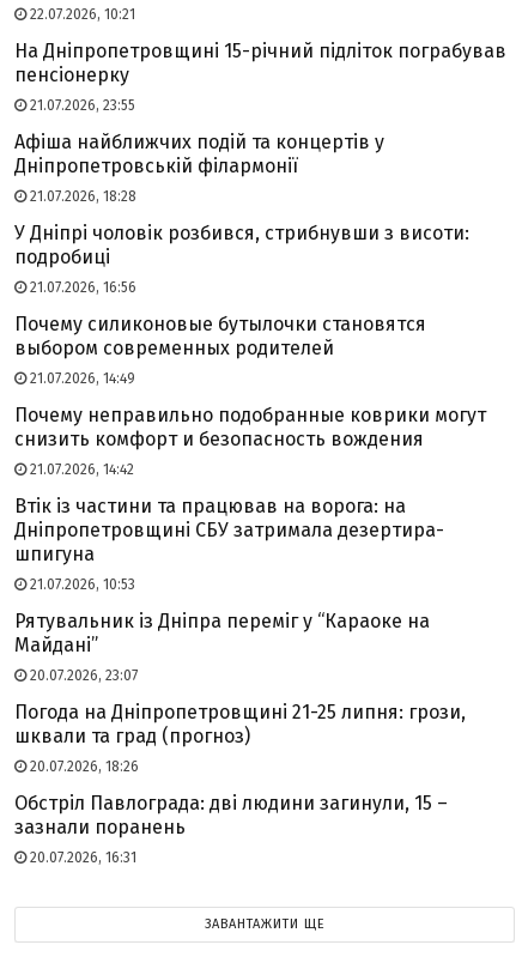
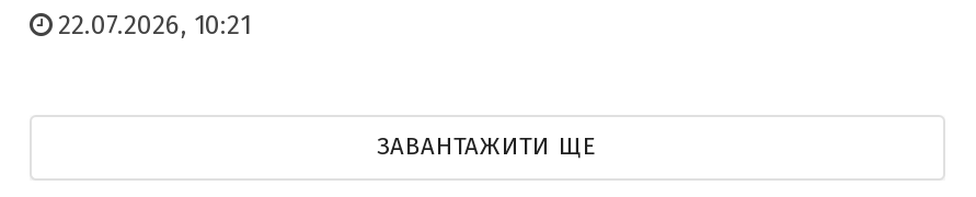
[14,40,506,866] На Дніпропетровщині 15-річний підліток пограбував | пенсіонерку | 21.07.2026, 23:55 | Афіша найближчих подій та концертів у | Дніпропетровській філармонії | 21.07.2026, 18:28 | У Дніпрі чоловік розбився, стрибнувши з висоти: | подробиці | 21.07.2026, 16:56 | Почему силиконовые бутылочки становятся | выбором современных родителей | 21.07.2026, 14:49 | Почему неправильно подобранные коврики могут | снизить комфорт и безопасность вождения | 21.07.2026, 14:42 | Втік із частини та працював на ворога: на | Дніпропетровщині СБУ затримала дезертира- | шпигуна | 21.07.2026, 10:53 | Рятувальник із Дніпра переміг у “Караоке на | Майдані” | 20.07.2026, 23:07 | Погода на Дніпропетровщині 21-25 липня: грози, | шквали та град (прогноз) | 20.07.2026, 18:26 | Обстріл Павлограда: дві людини загинули, 15 – | зазнали поранень | 20.07.2026, 16:31 -> none

